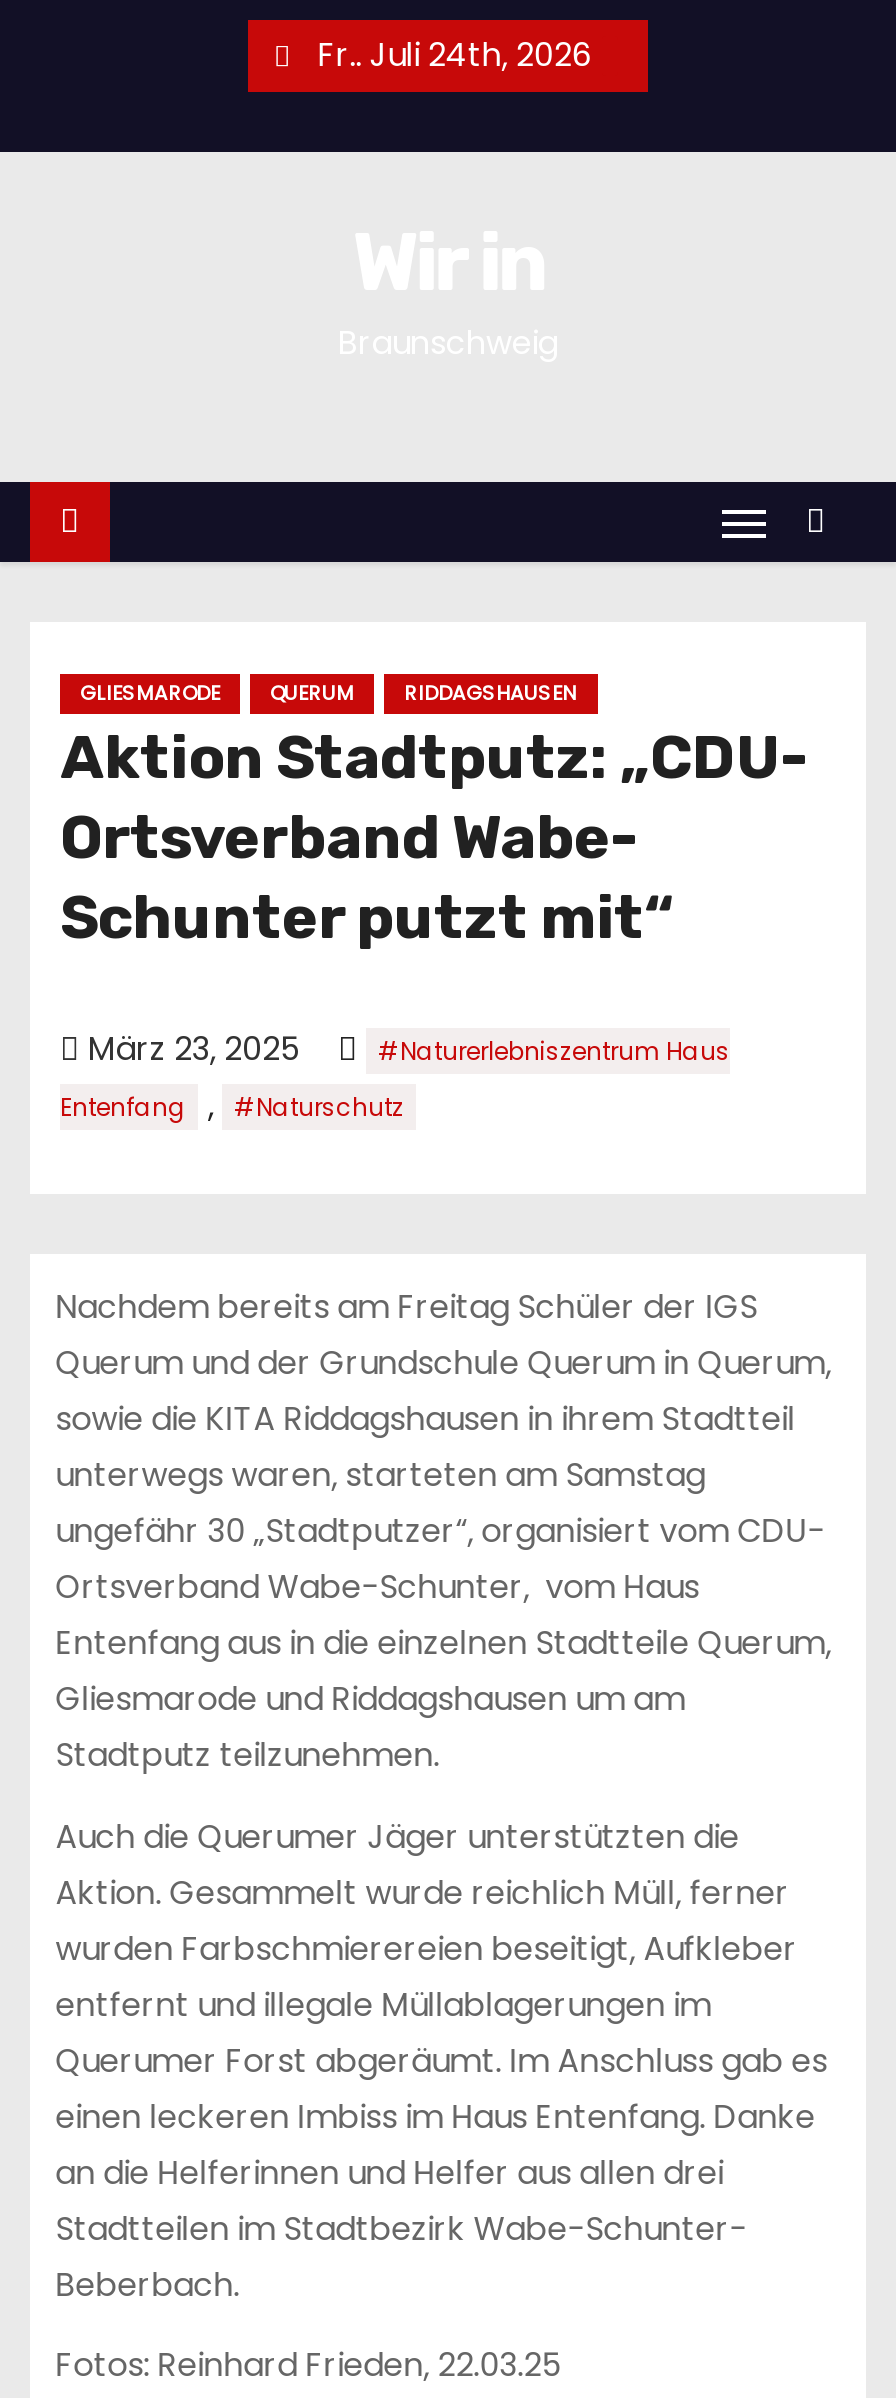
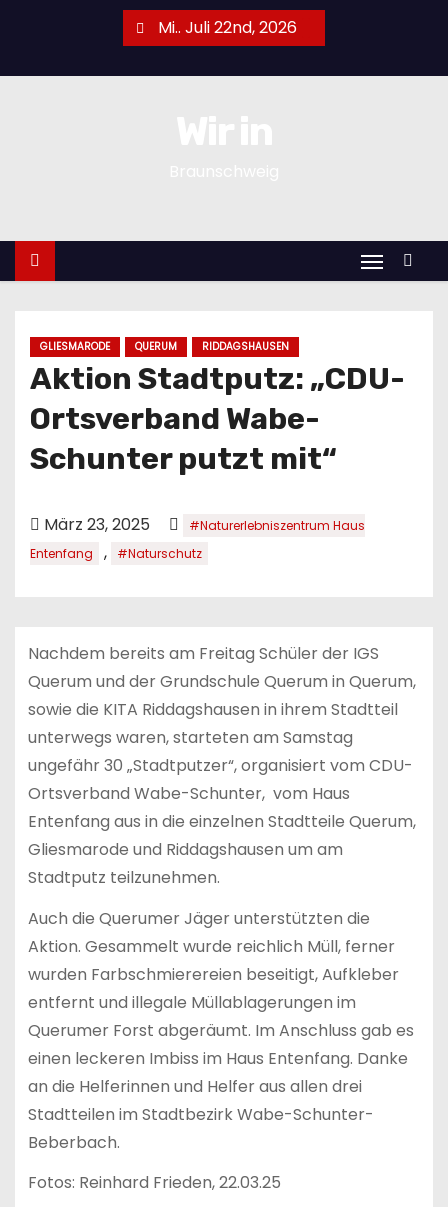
[310,32,592,78] Fr.. Juli 24th, 2026 -> [154,16,297,39] Mi.. Juli 22nd, 2026

